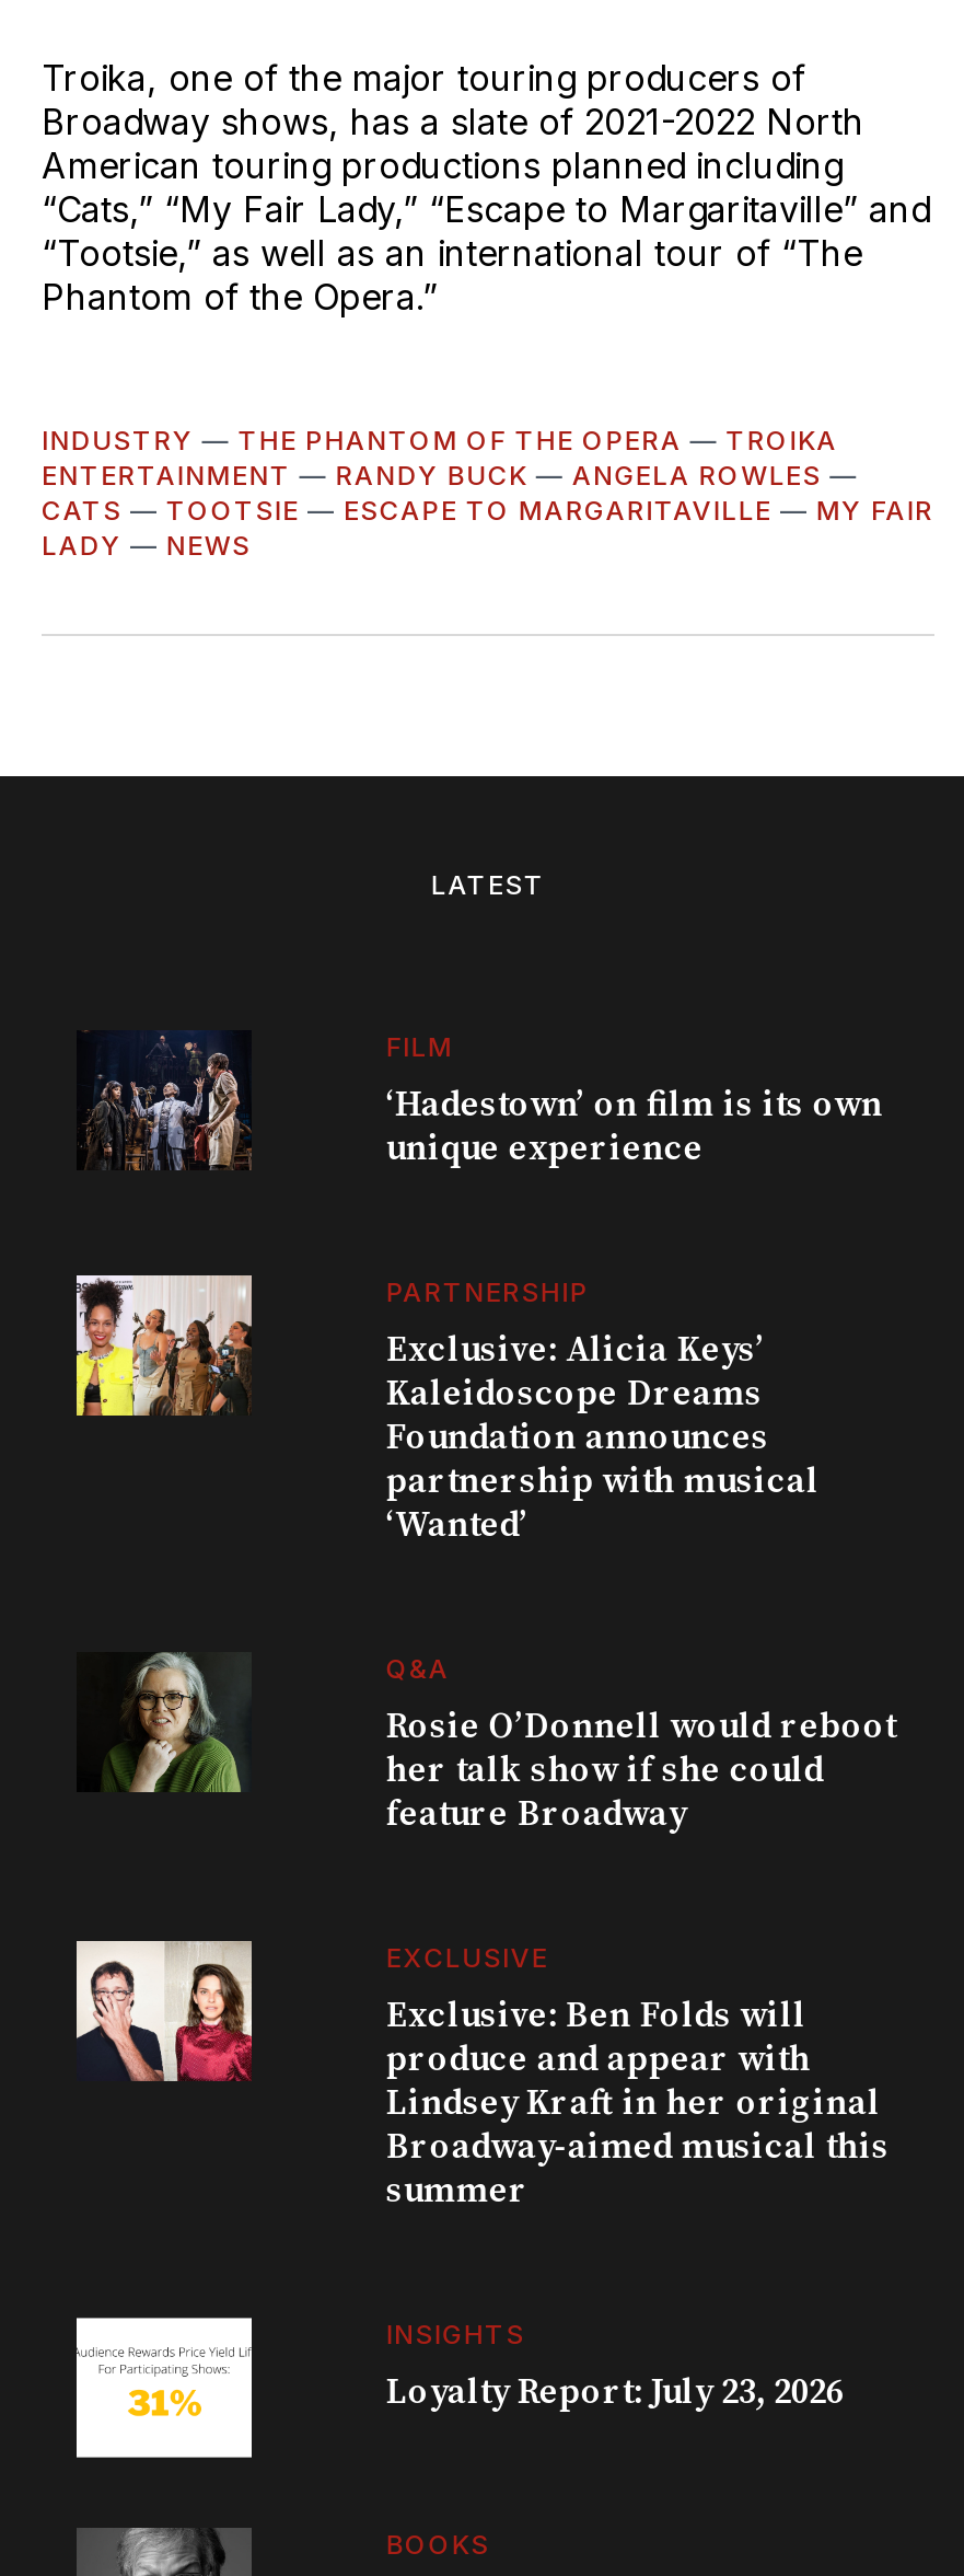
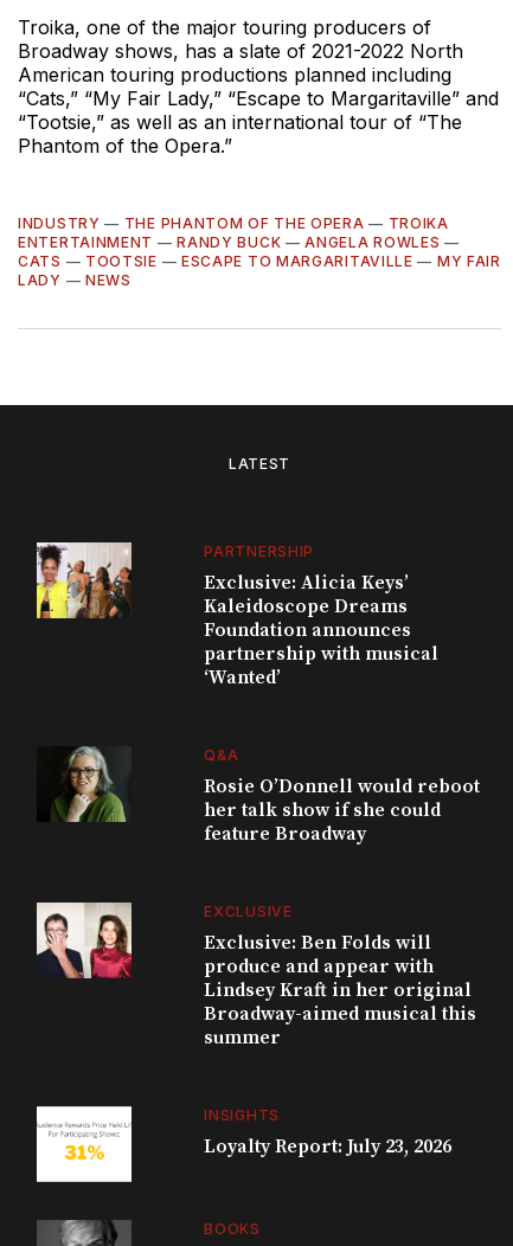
[94,1032,241,1170] [image] -> none
[386,1030,883,1170] FILM | ‘Hadestown’ on film is its own | unique experience -> none

